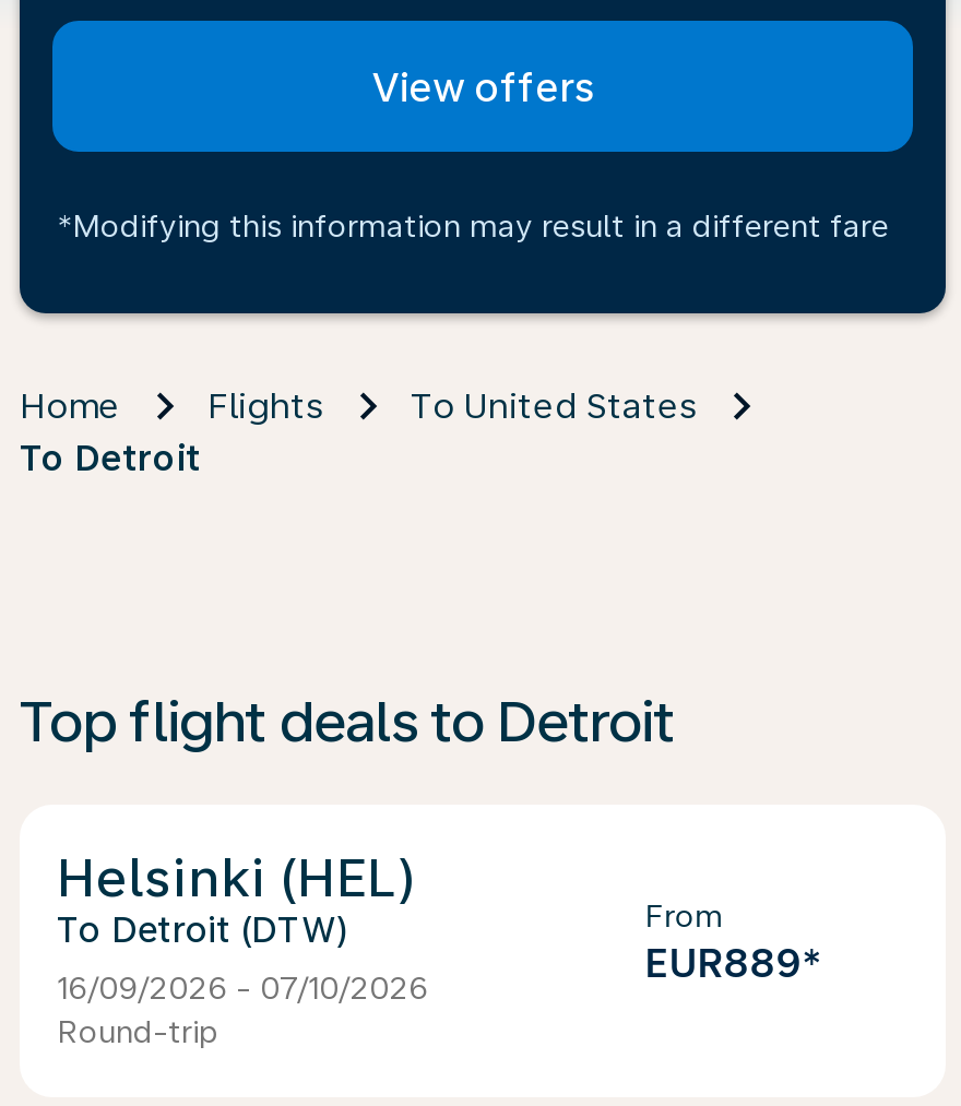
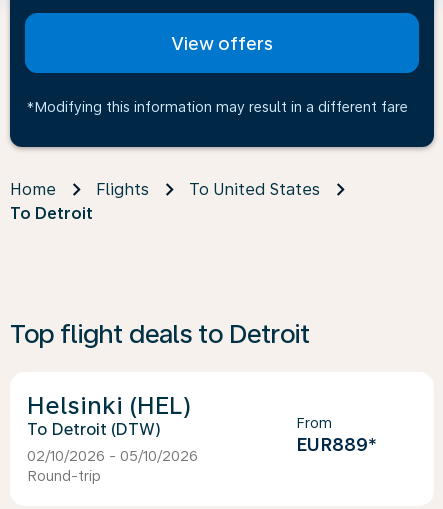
[57,971,428,1006] 16/09/2026 - 07/10/2026 -> [27,448,198,464] 02/10/2026 - 05/10/2026

